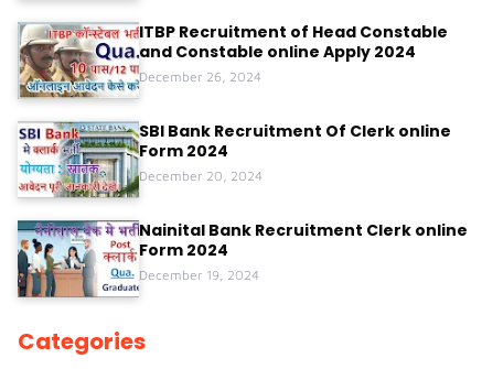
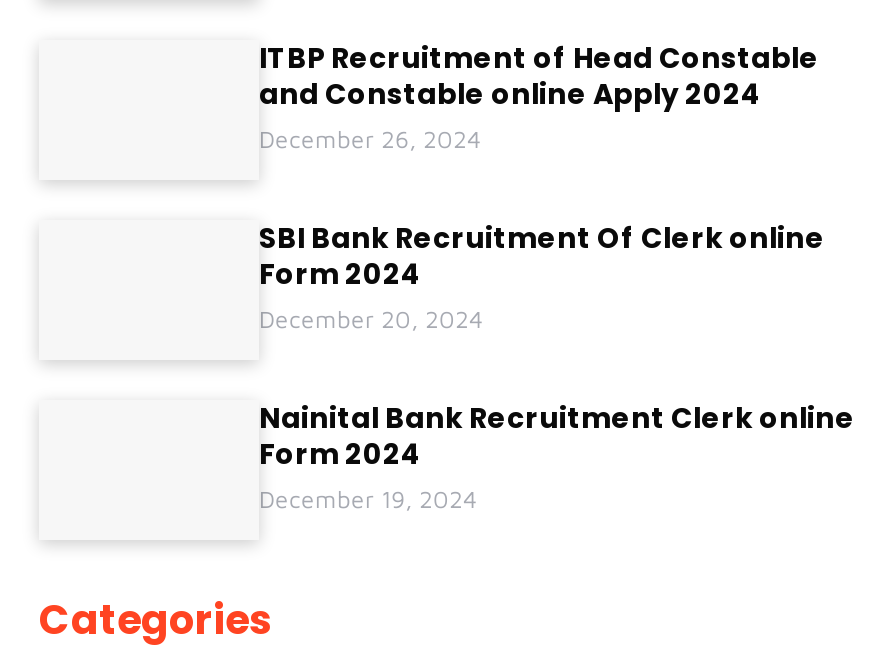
[18,22,140,99] [image] -> none
[18,120,140,199] [image] -> none
[17,219,140,299] [image] -> none

